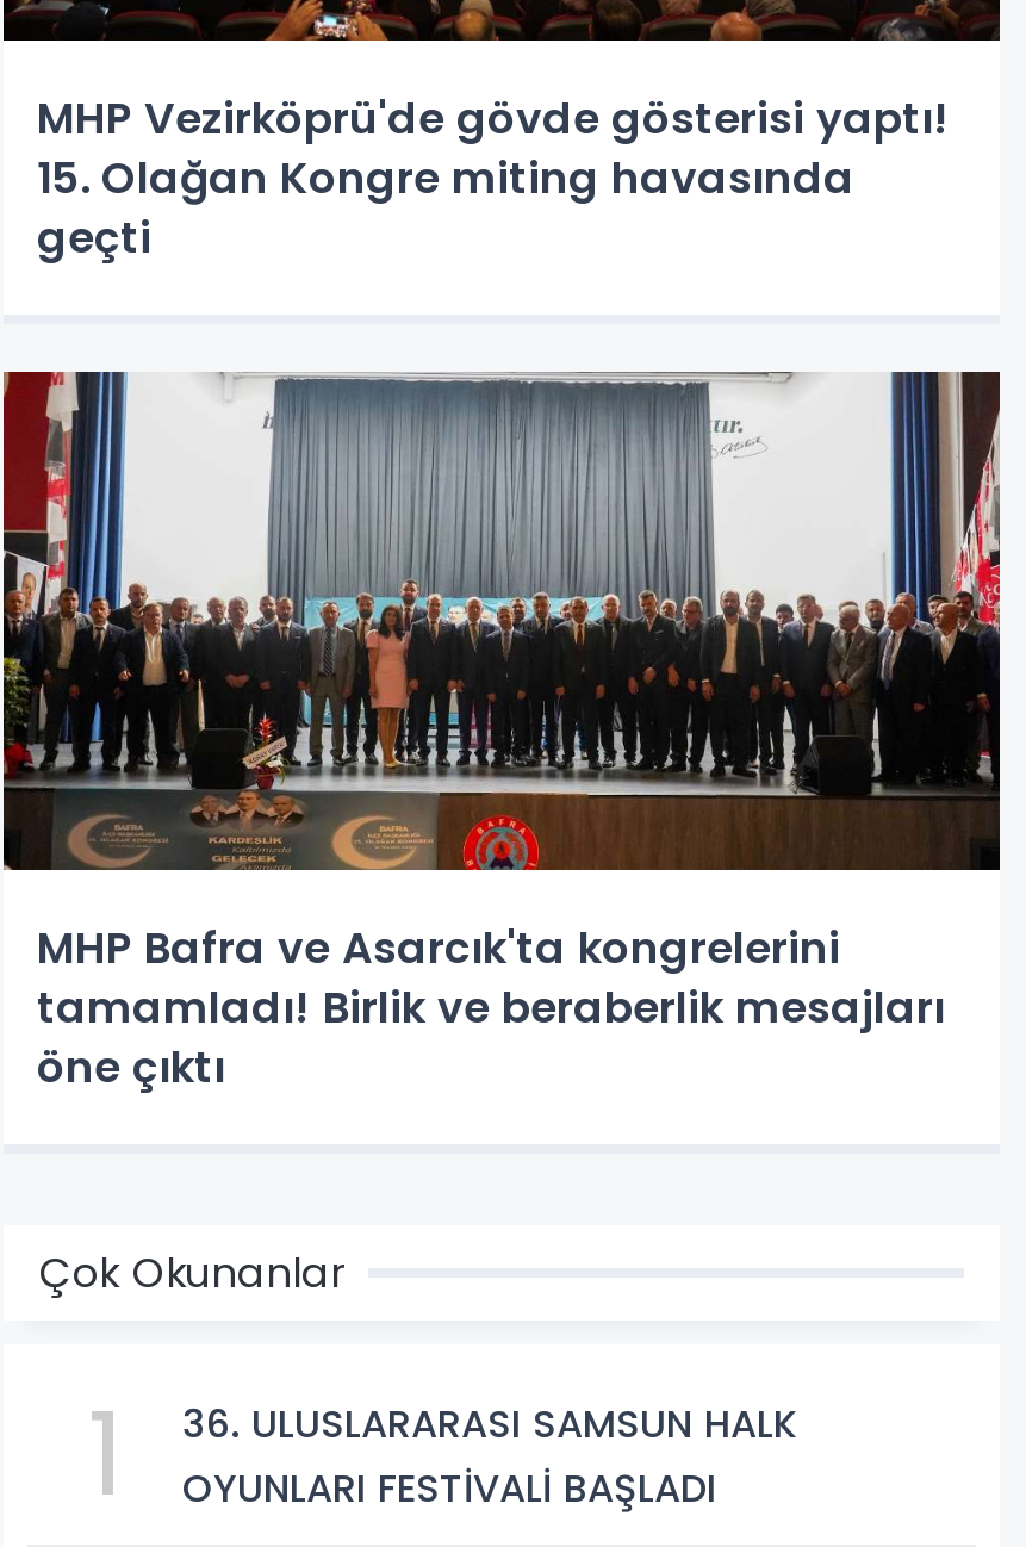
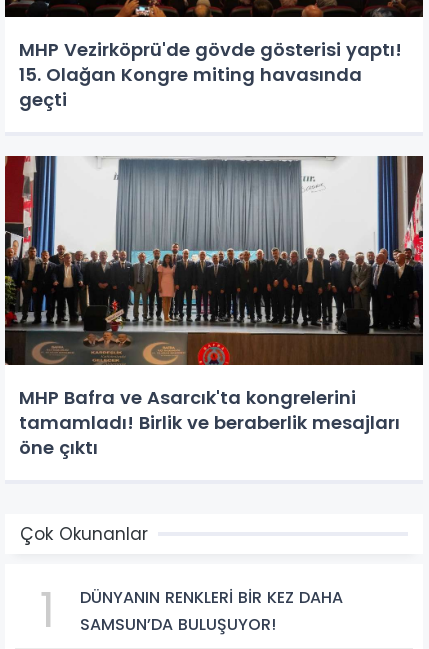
[182,1397,797,1516] 36. ULUSLARARASI SAMSUN HALK | OYUNLARI FESTİVALİ BAŞLADI -> [80,586,343,636] DÜNYANIN RENKLERİ BİR KEZ DAHA | SAMSUN’DA BULUŞUYOR!

